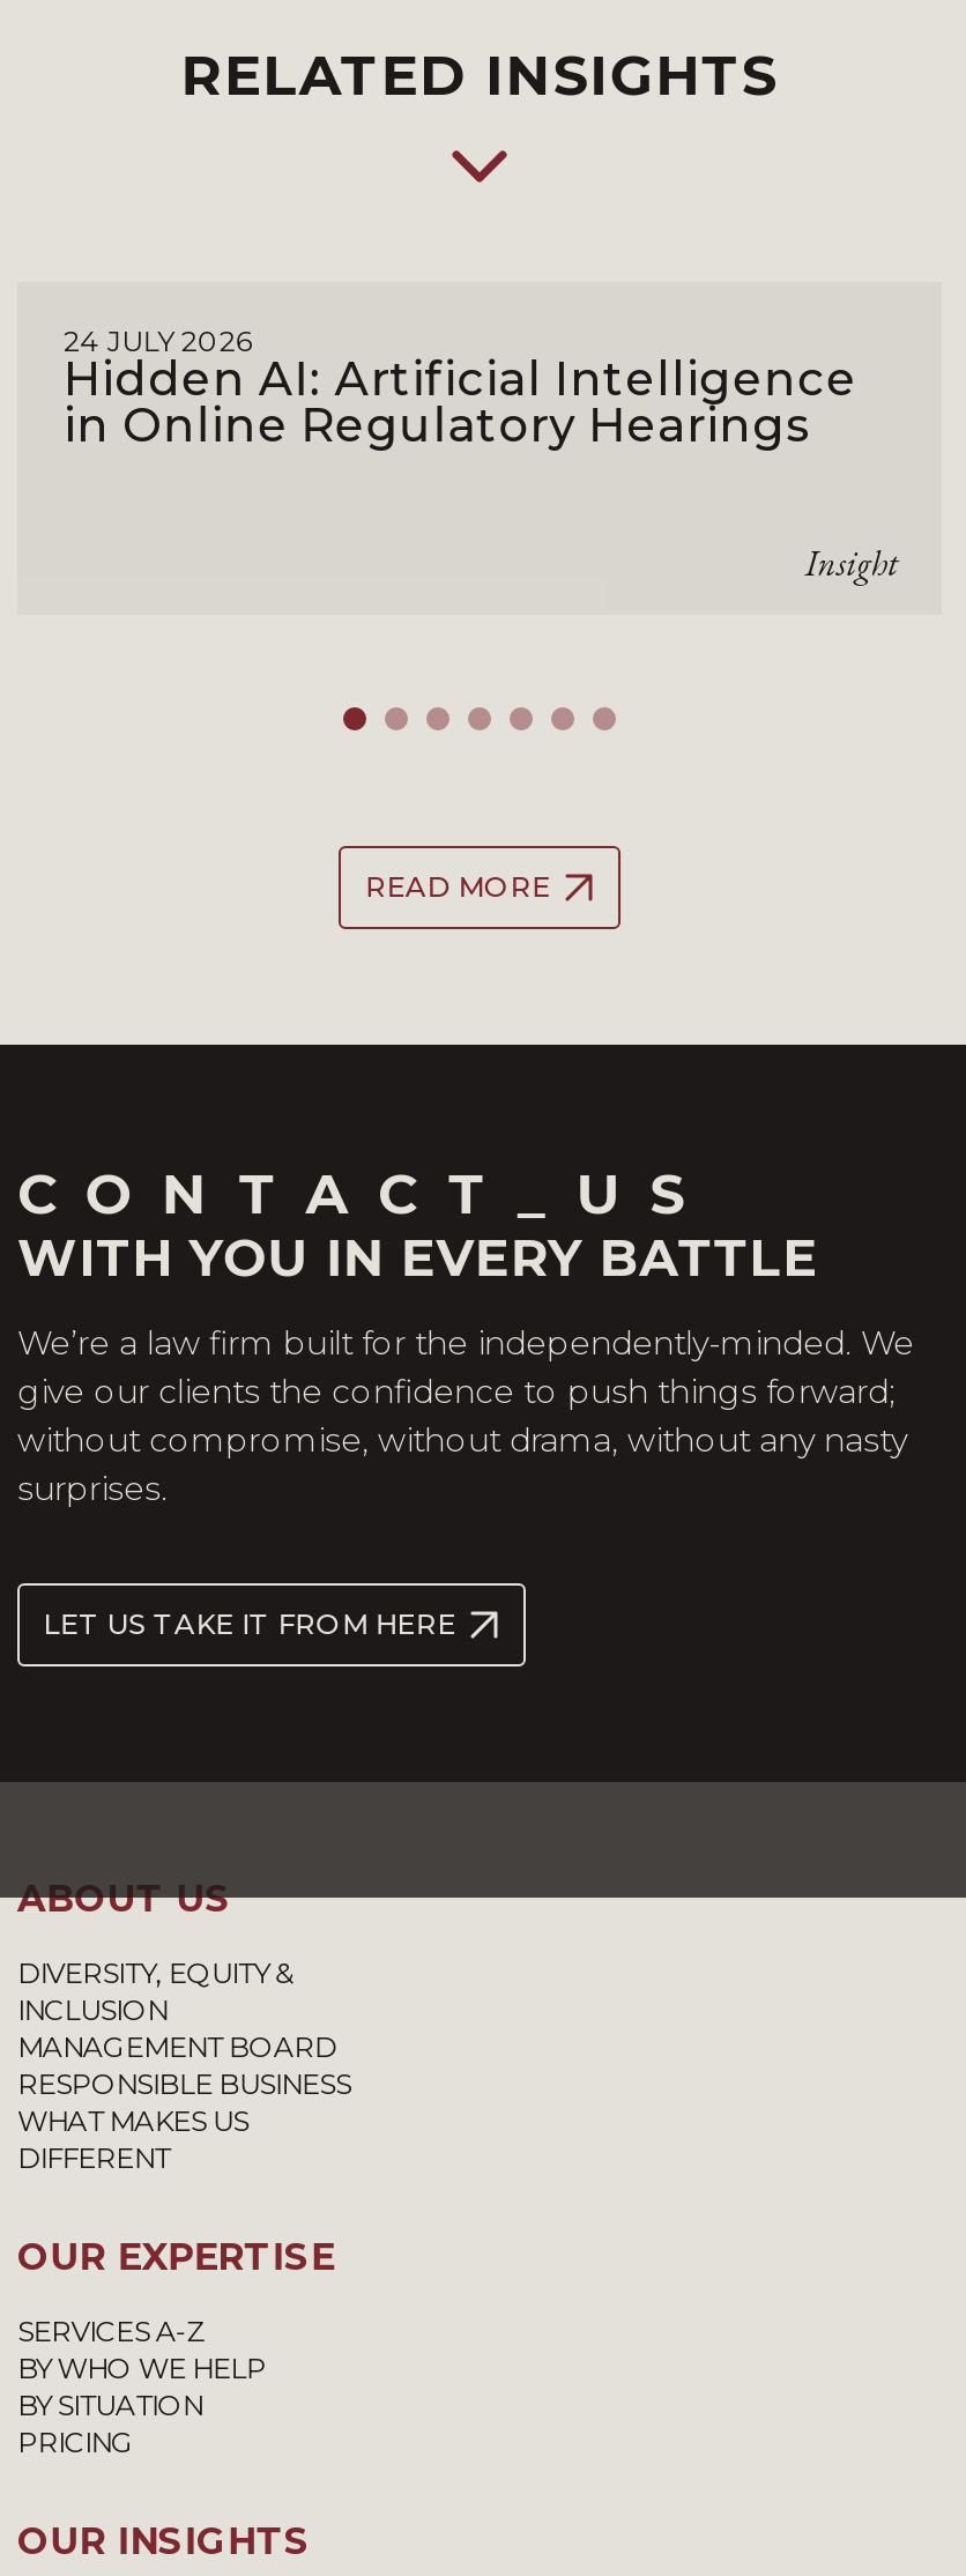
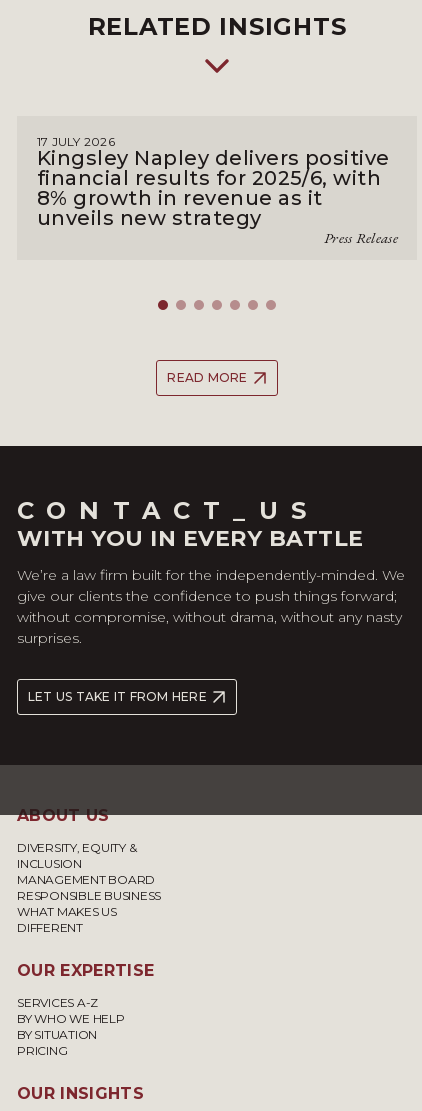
[64,324,898,585] 24 JULY 2026 | Hidden AI: Artificial Intelligence | in Online Regulatory Hearings | Insight -> [37,134,398,247] 17 JULY 2026 | Kingsley Napley delivers positive | financial results for 2025/6, with | 8% growth in revenue as it | unveils new strategy | Press Release

